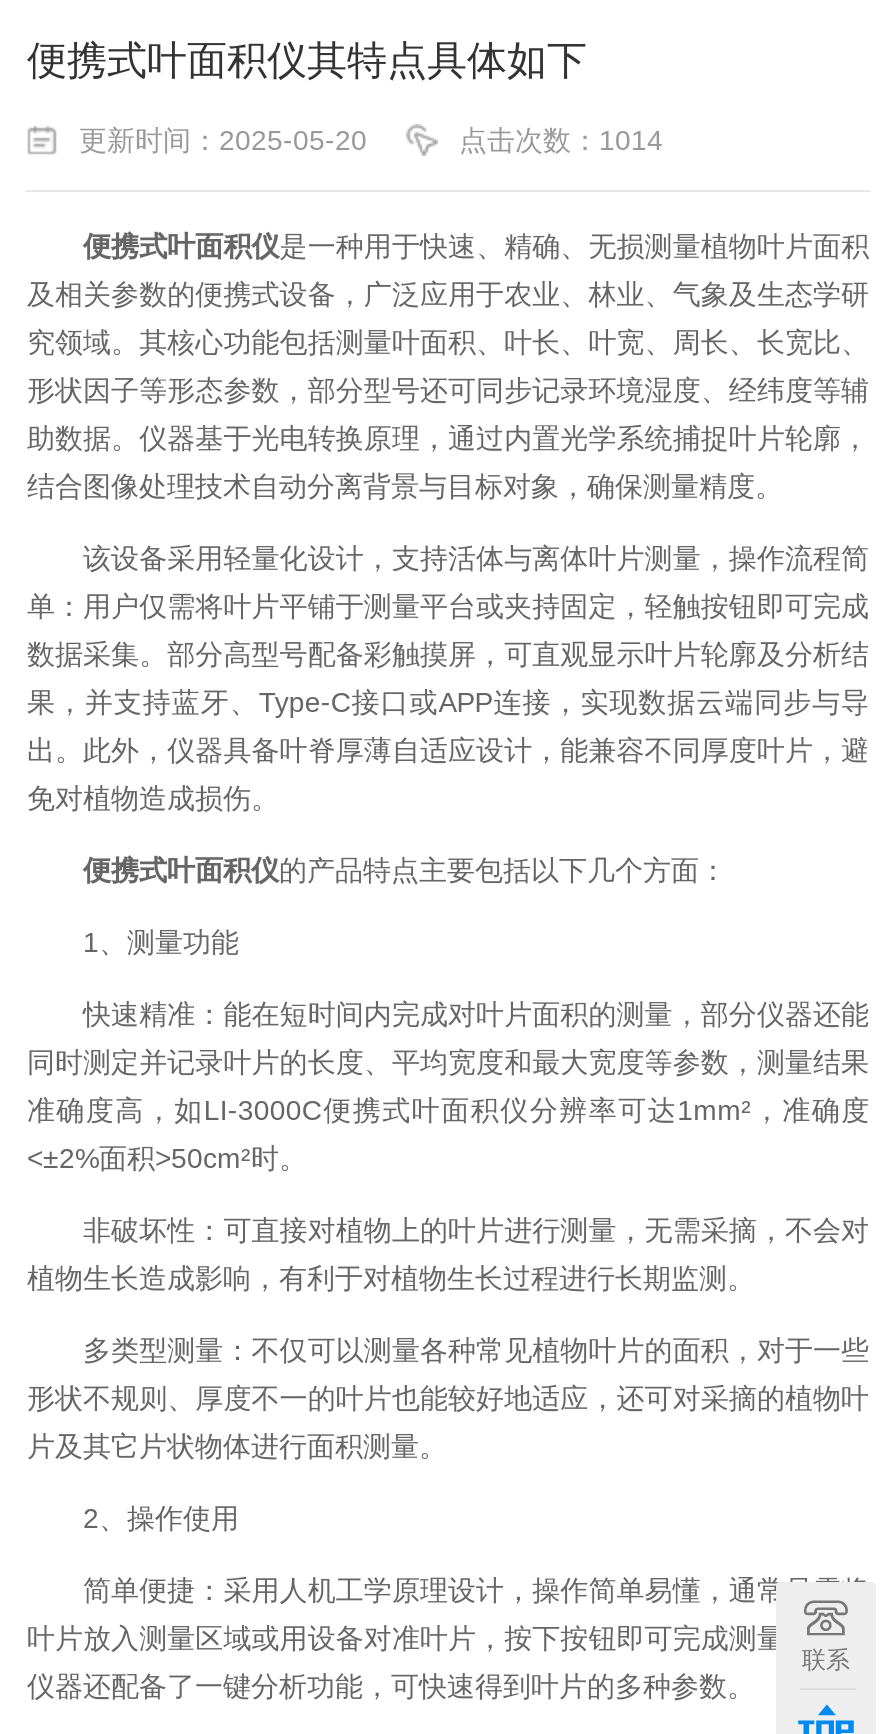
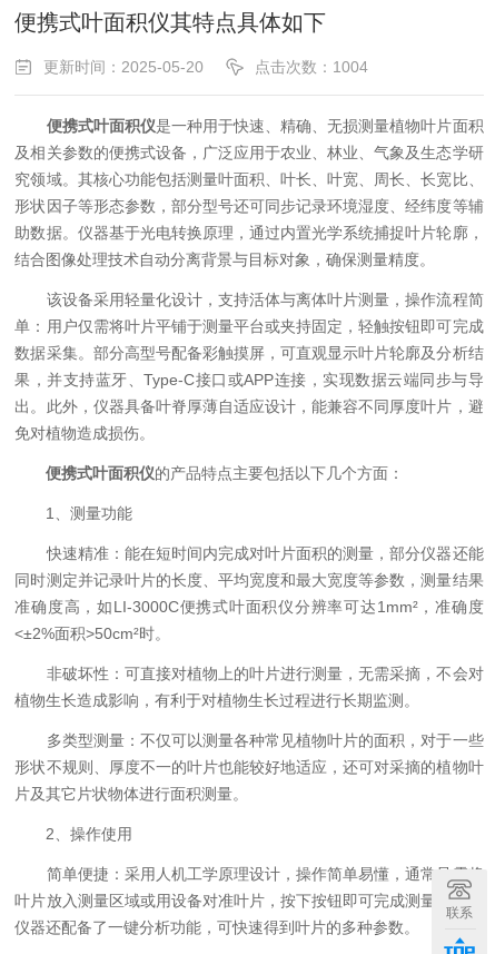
[459,124,663,156] 点击次数：1014 -> [255,58,369,76] 点击次数：1004

